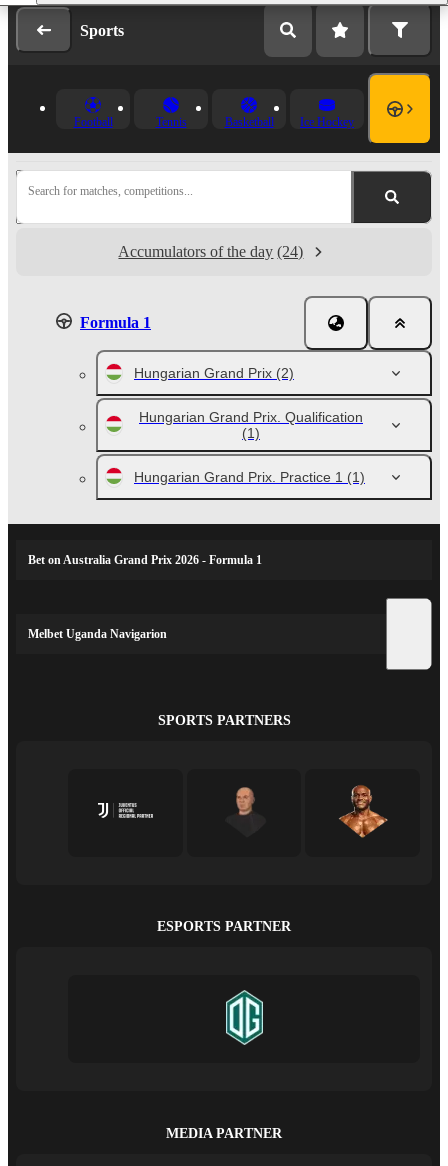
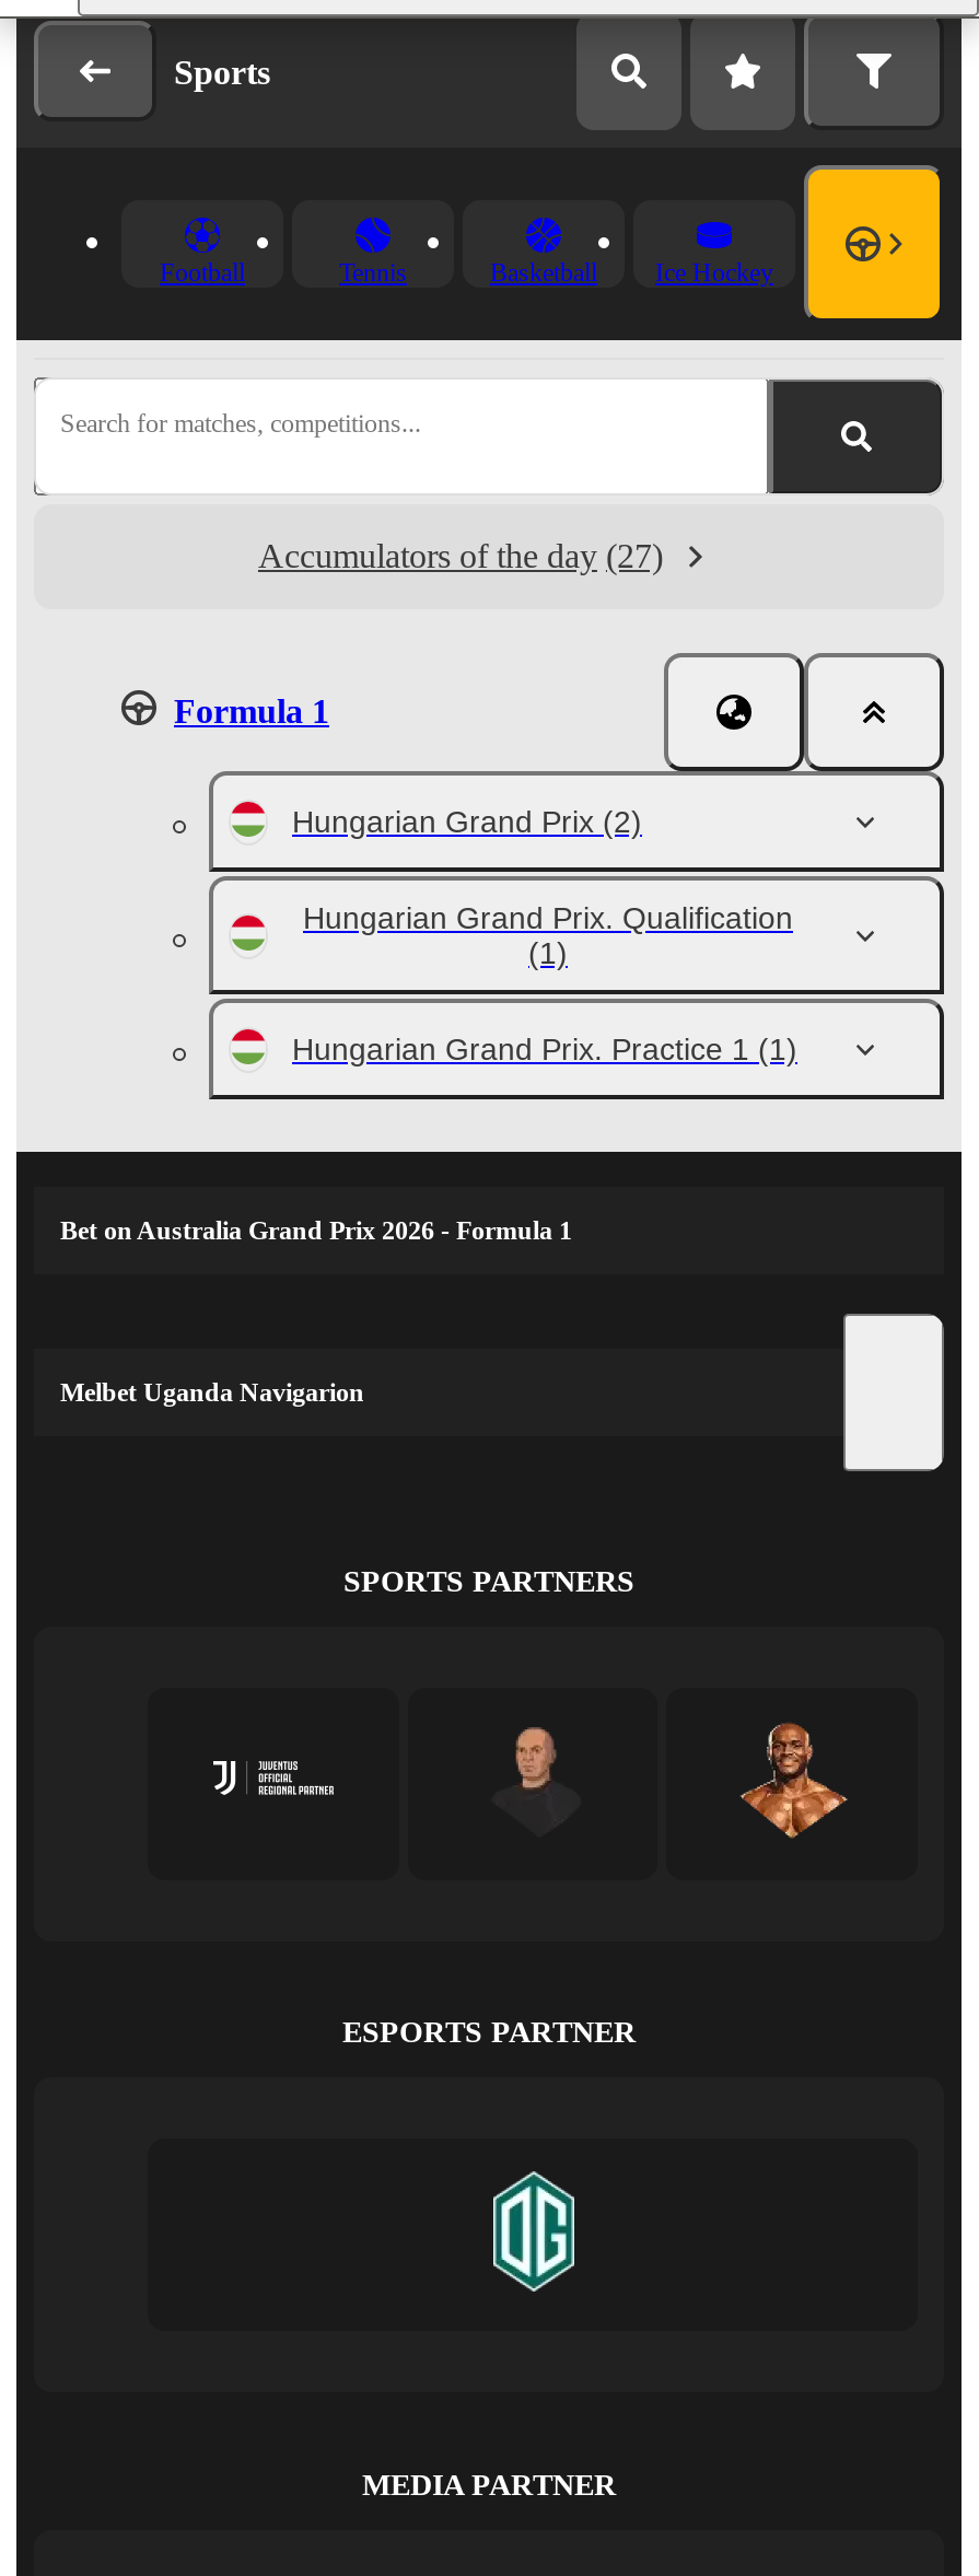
[118,243,303,260] Accumulators of the day (24) -> [258,537,663,574] Accumulators of the day (27)

